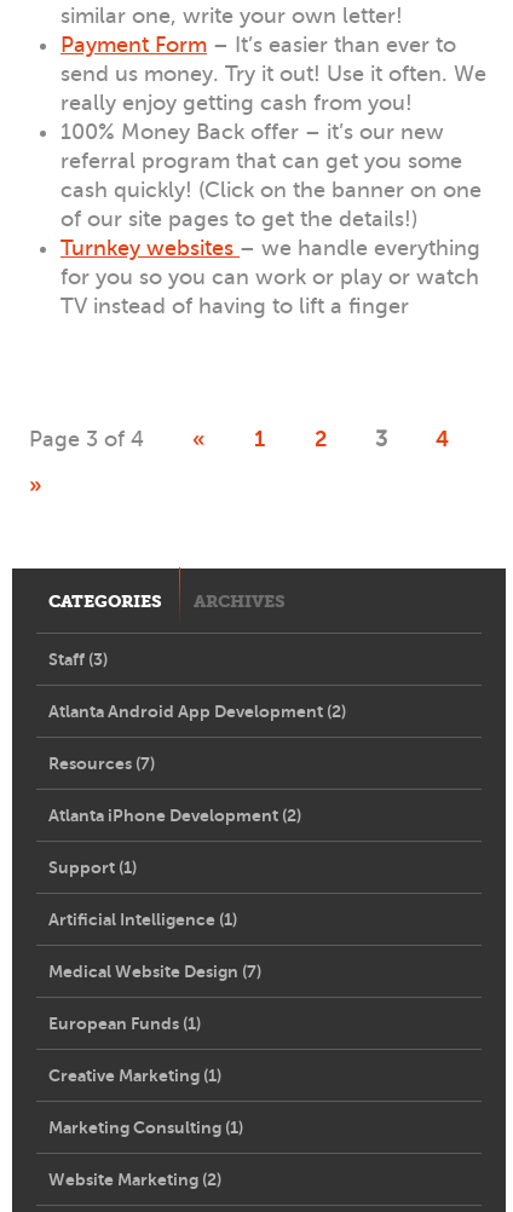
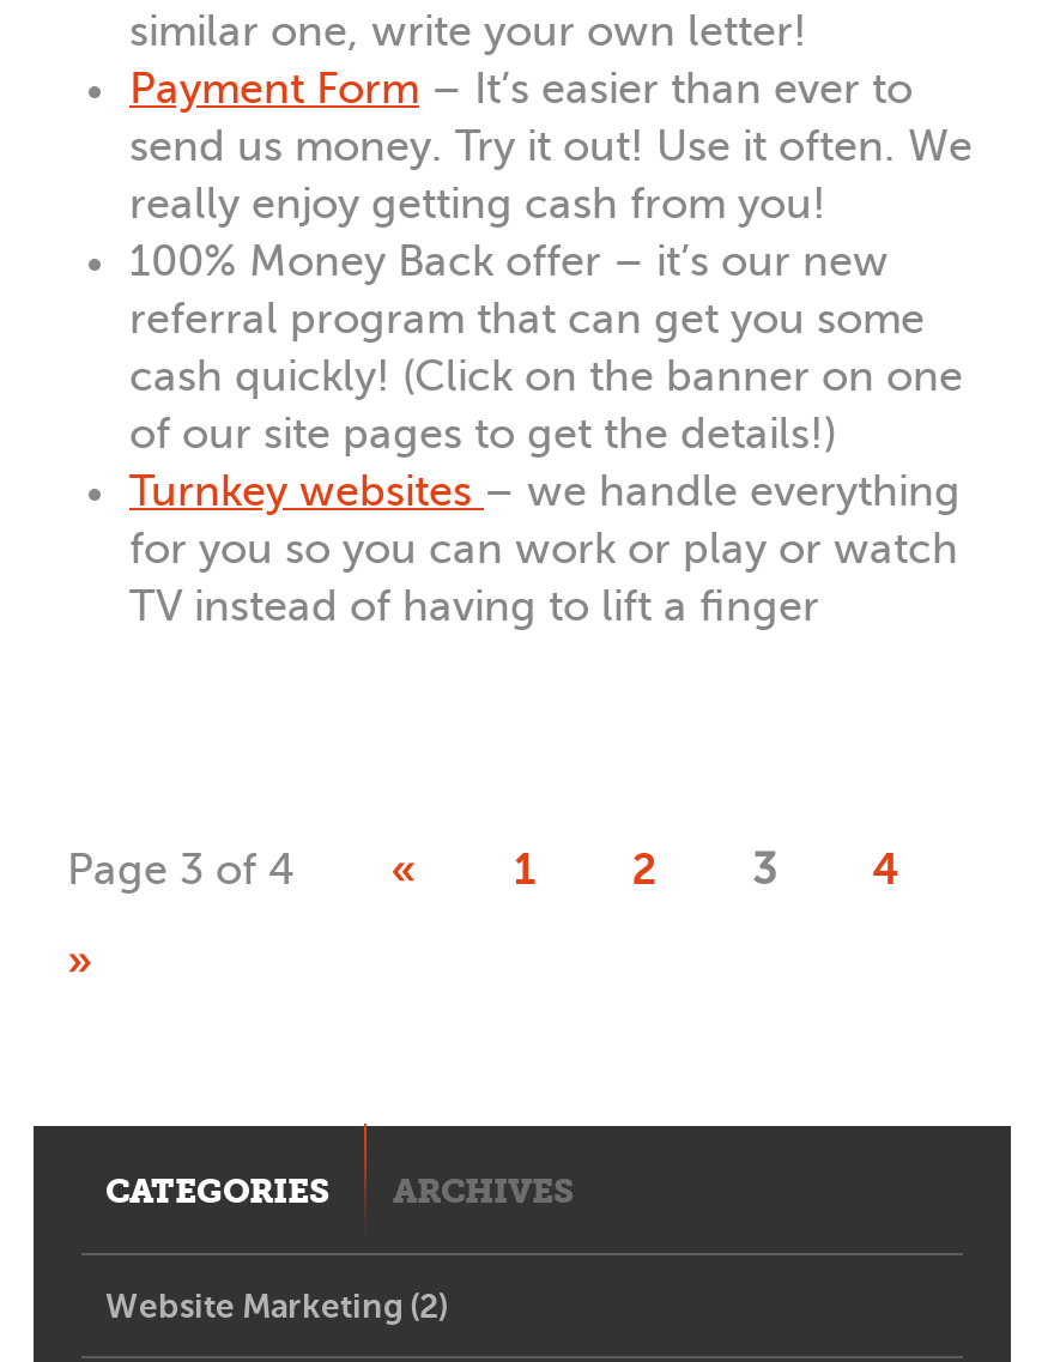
[48,650,346,1137] Staff (3) | Atlanta Android App Development (2) | Resources (7) | Atlanta iPhone Development (2) | Support (1) | Artificial Intelligence (1) | Medical Website Design (7) | European Funds (1) | Creative Marketing (1) | Marketing Consulting (1) -> none

